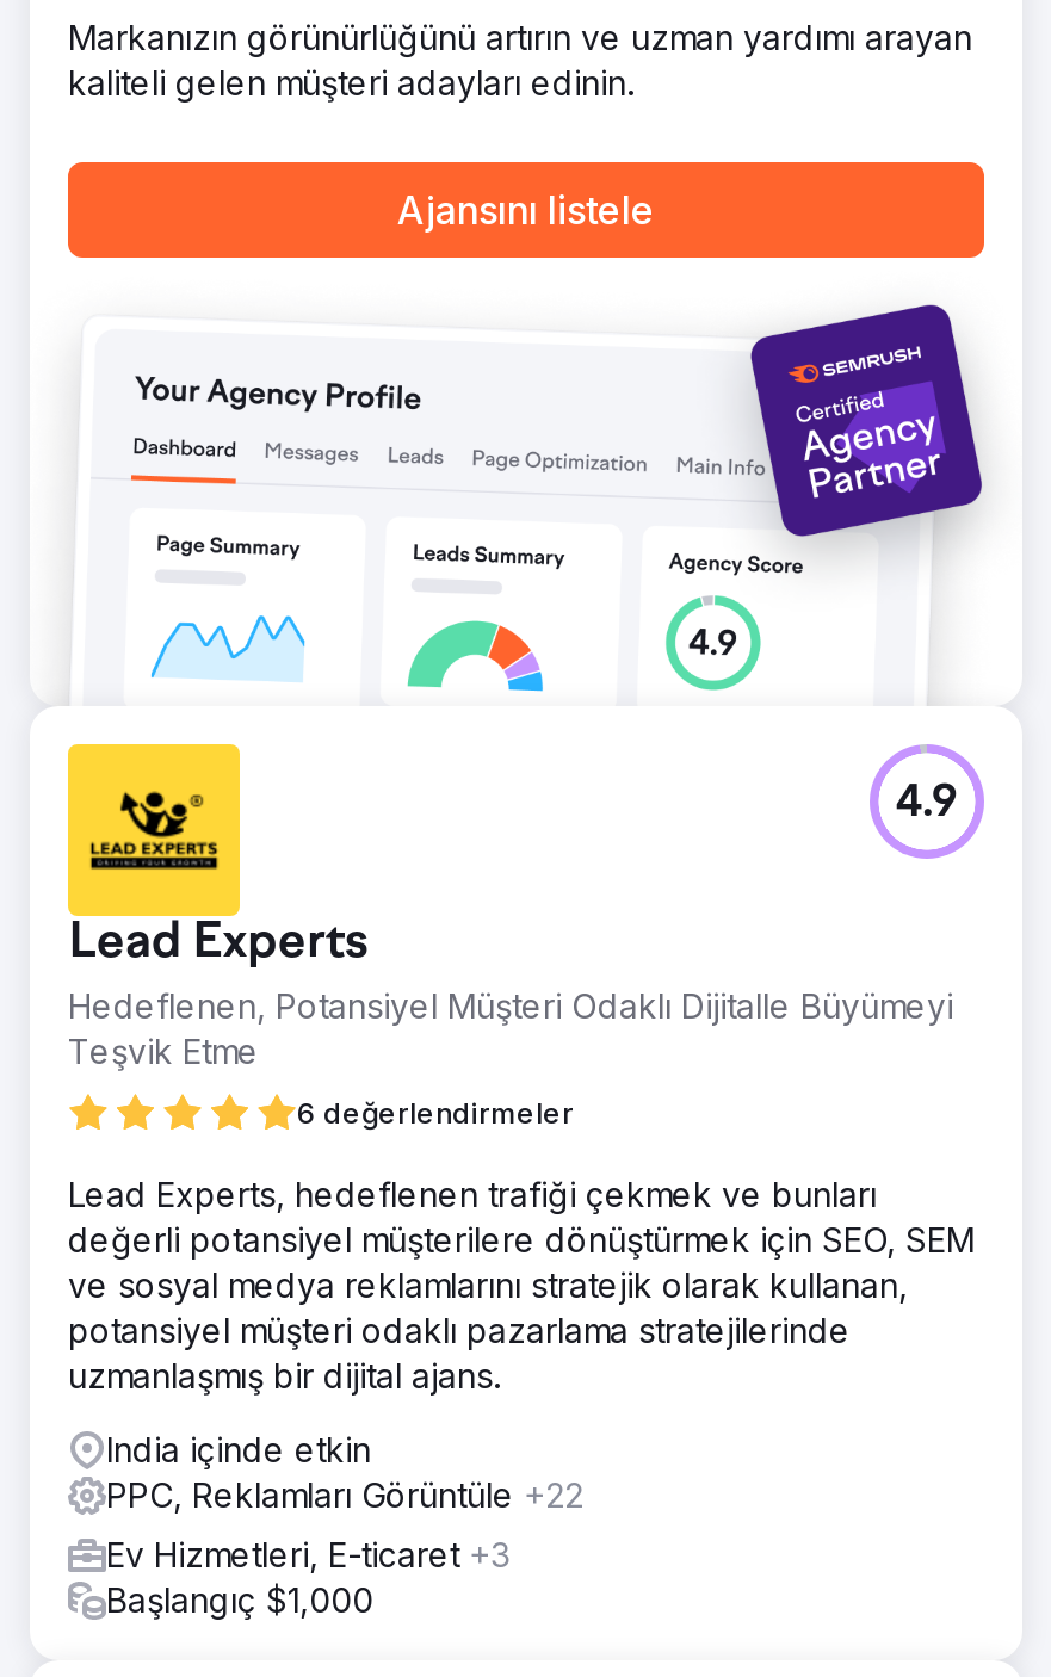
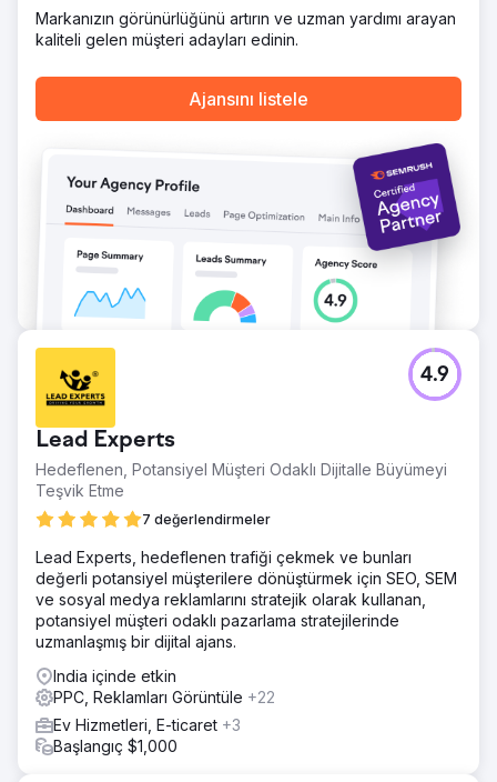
[297,1094,574,1130] 6 değerlendirmeler -> [142,511,271,527] 7 değerlendirmeler

